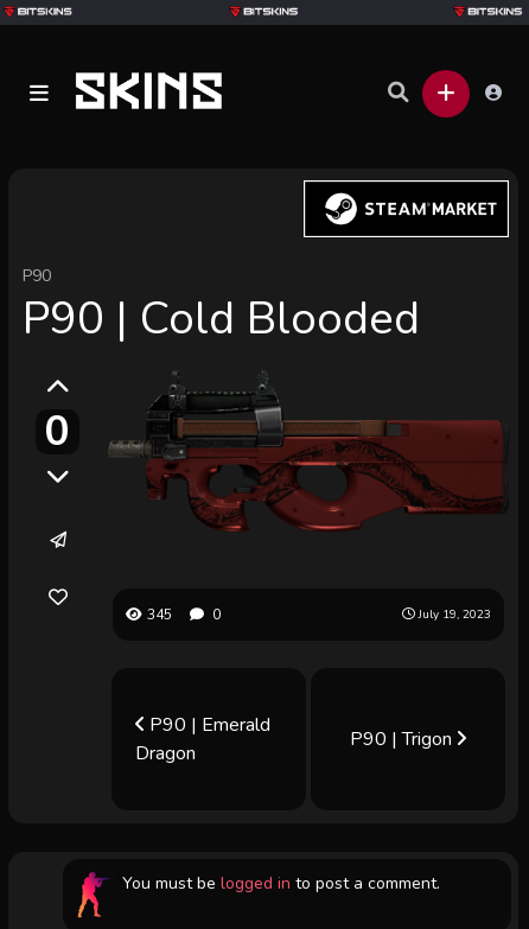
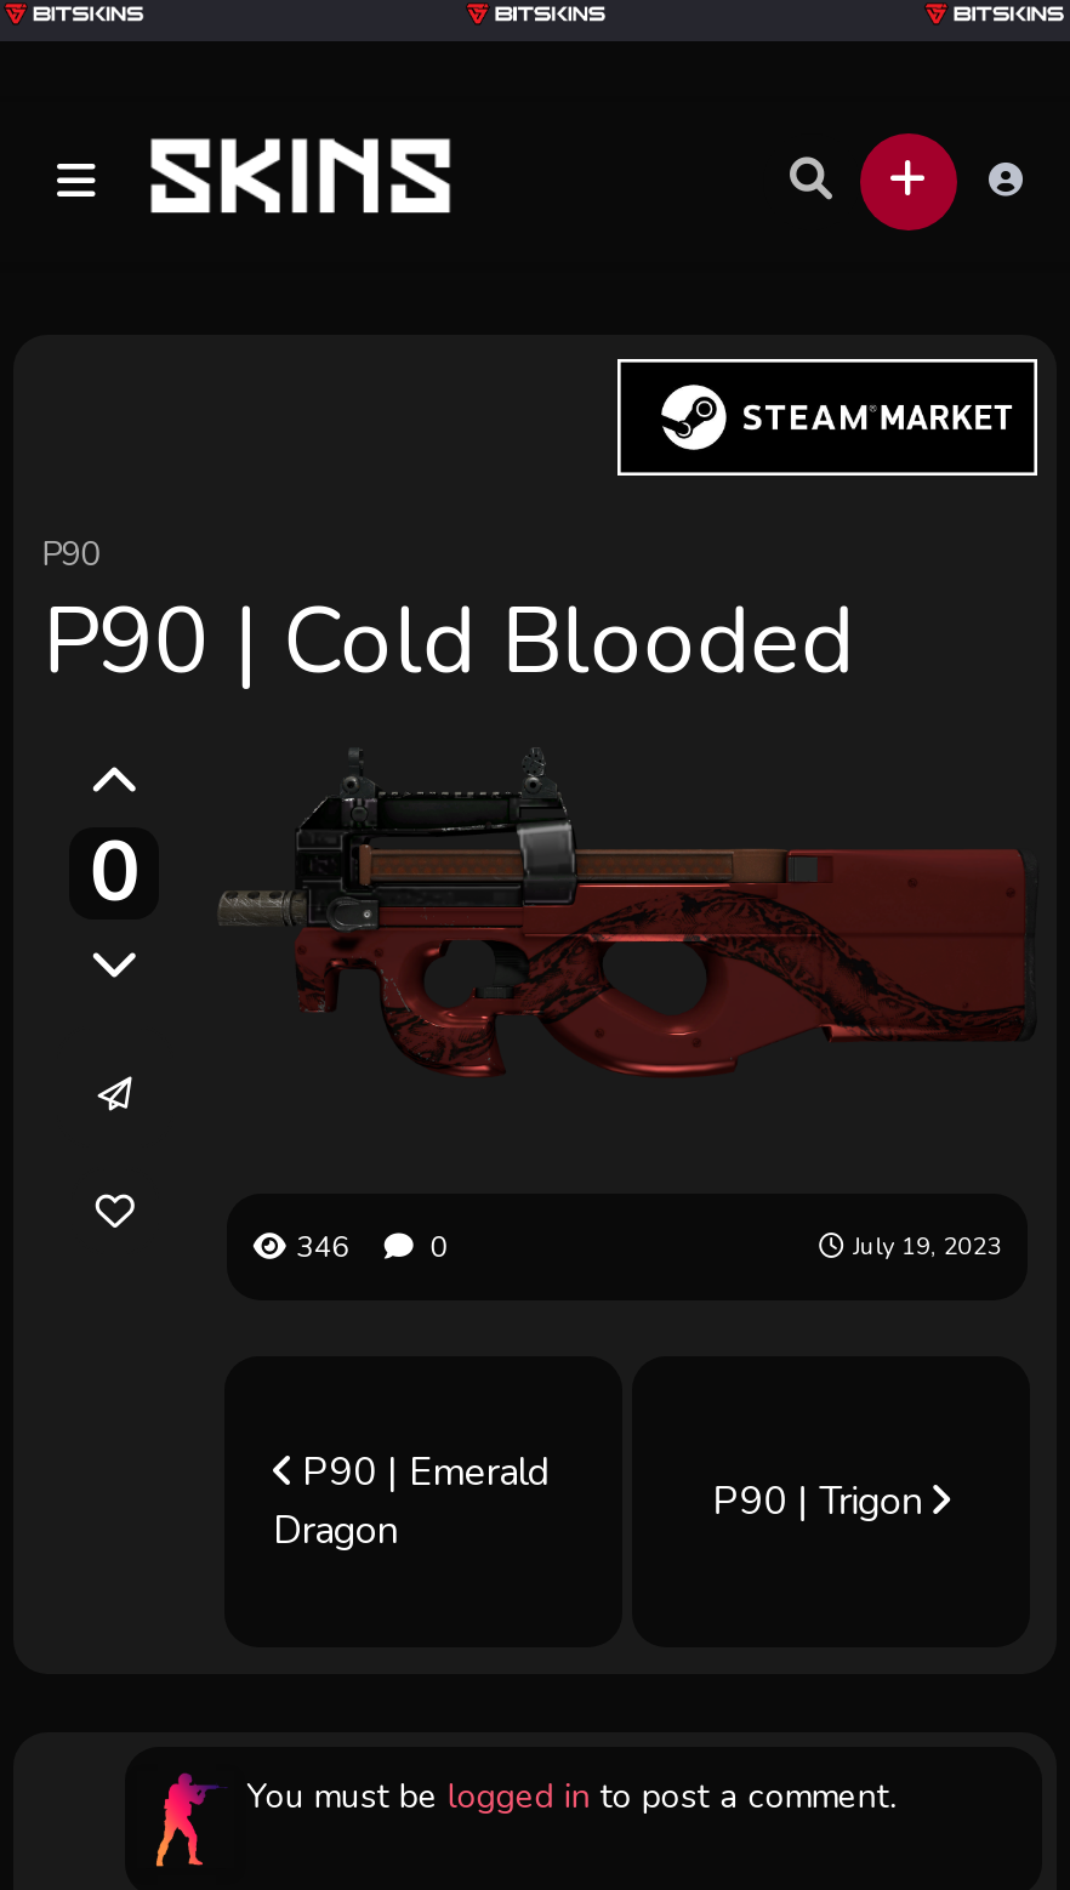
[147,605,220,623] 345 0 -> [297,1226,447,1265] 346 0

